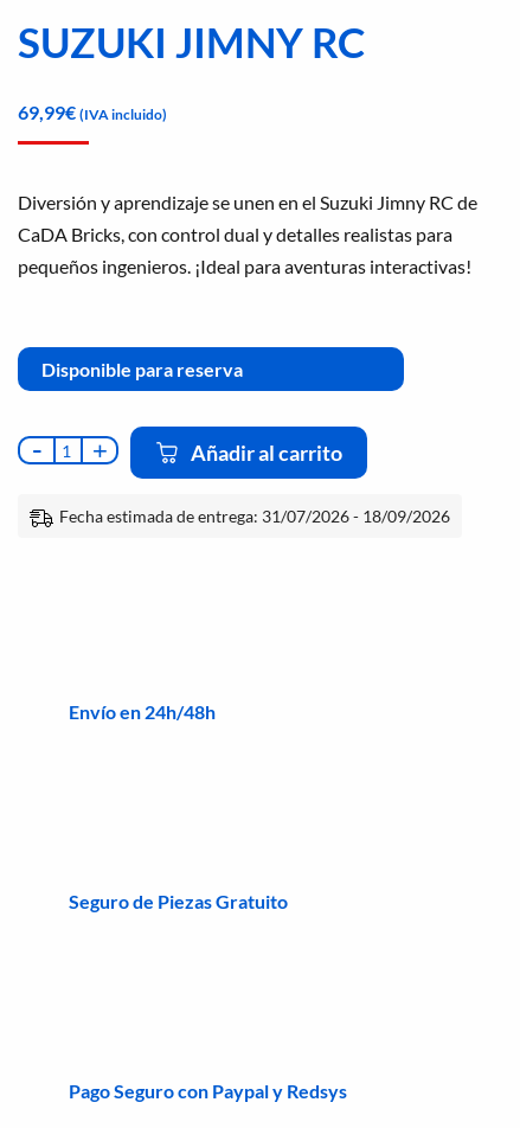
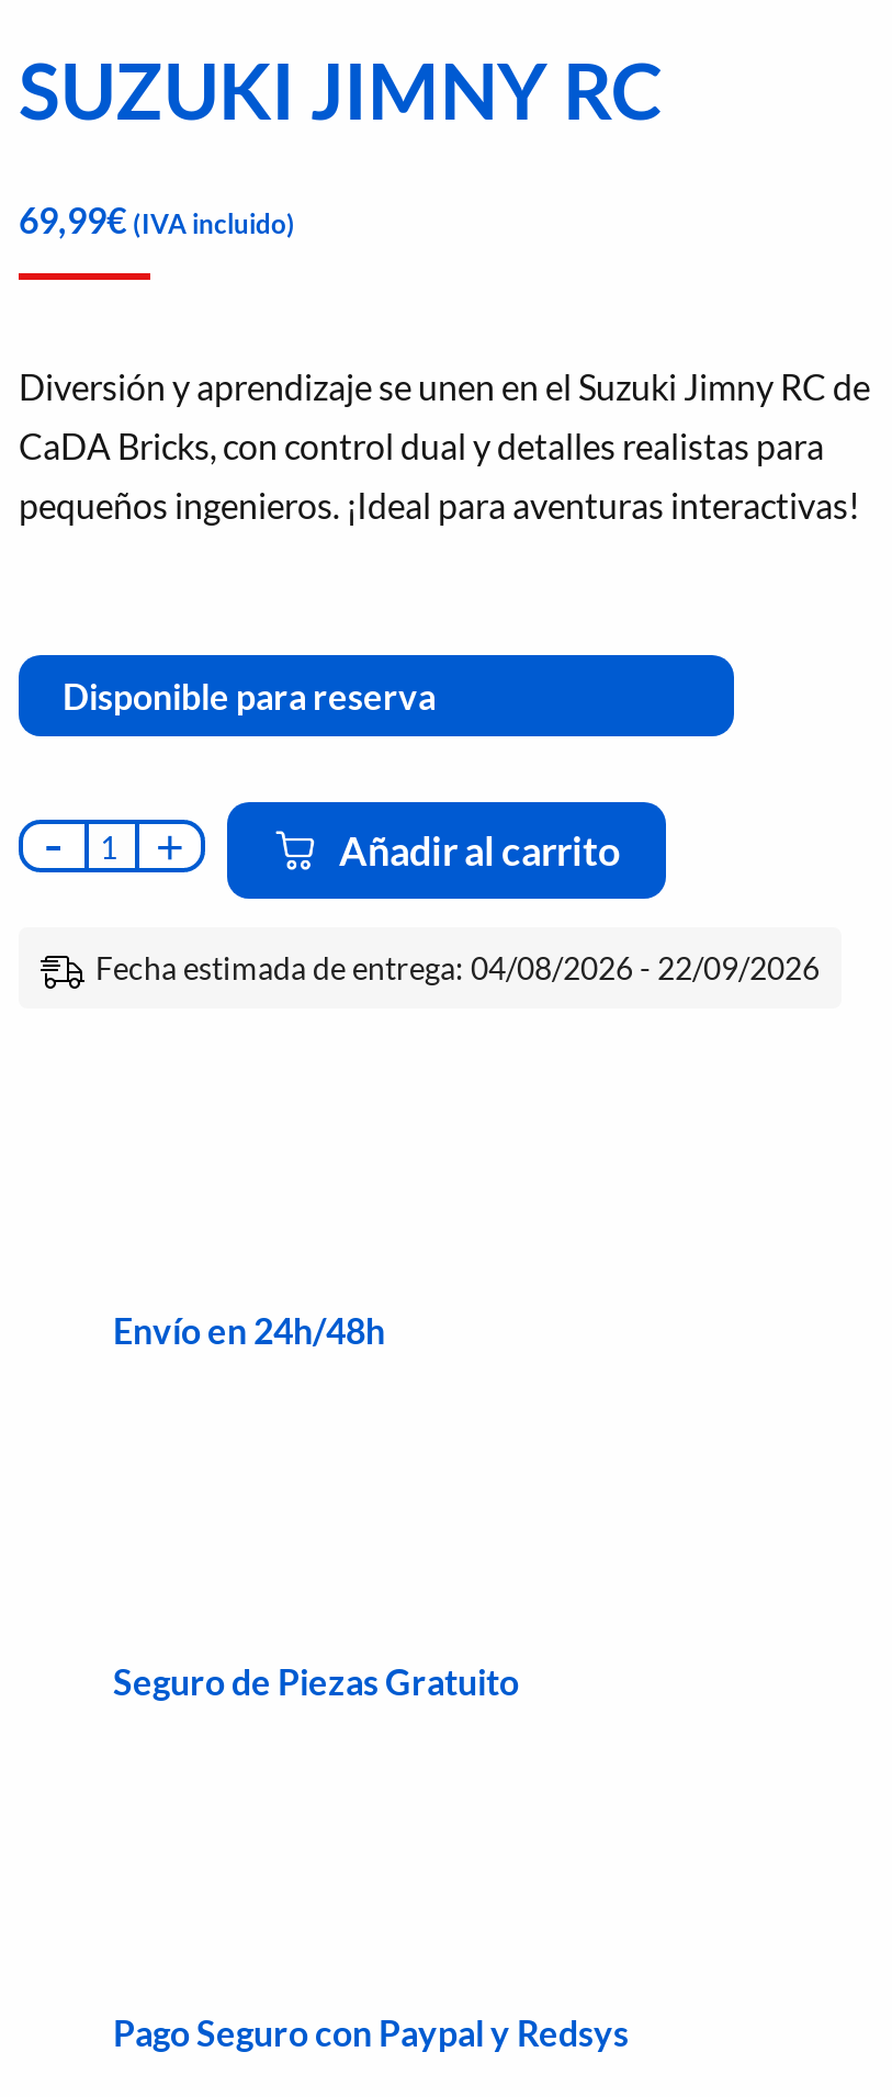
[59,506,450,526] Fecha estimada de entrega: 31/07/2026 - 18/09/2026 -> [95,949,820,987] Fecha estimada de entrega: 04/08/2026 - 22/09/2026

